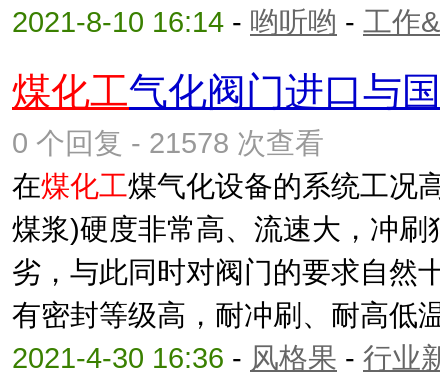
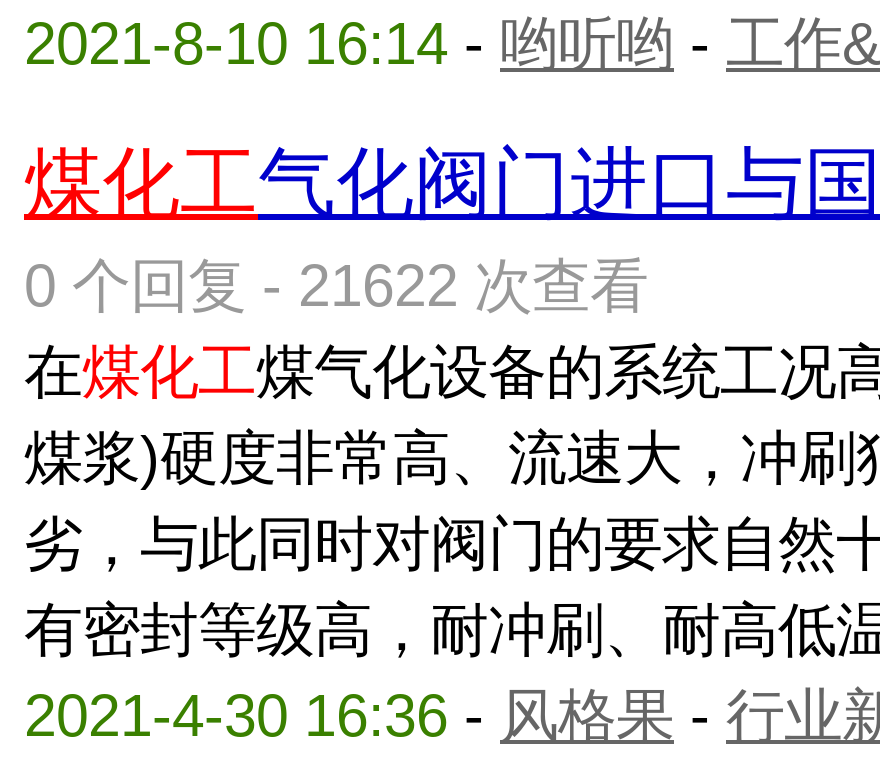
[12,126,324,159] 0 个回复 - 21578 次查看 -> [24,252,648,318] 0 个回复 - 21622 次查看

